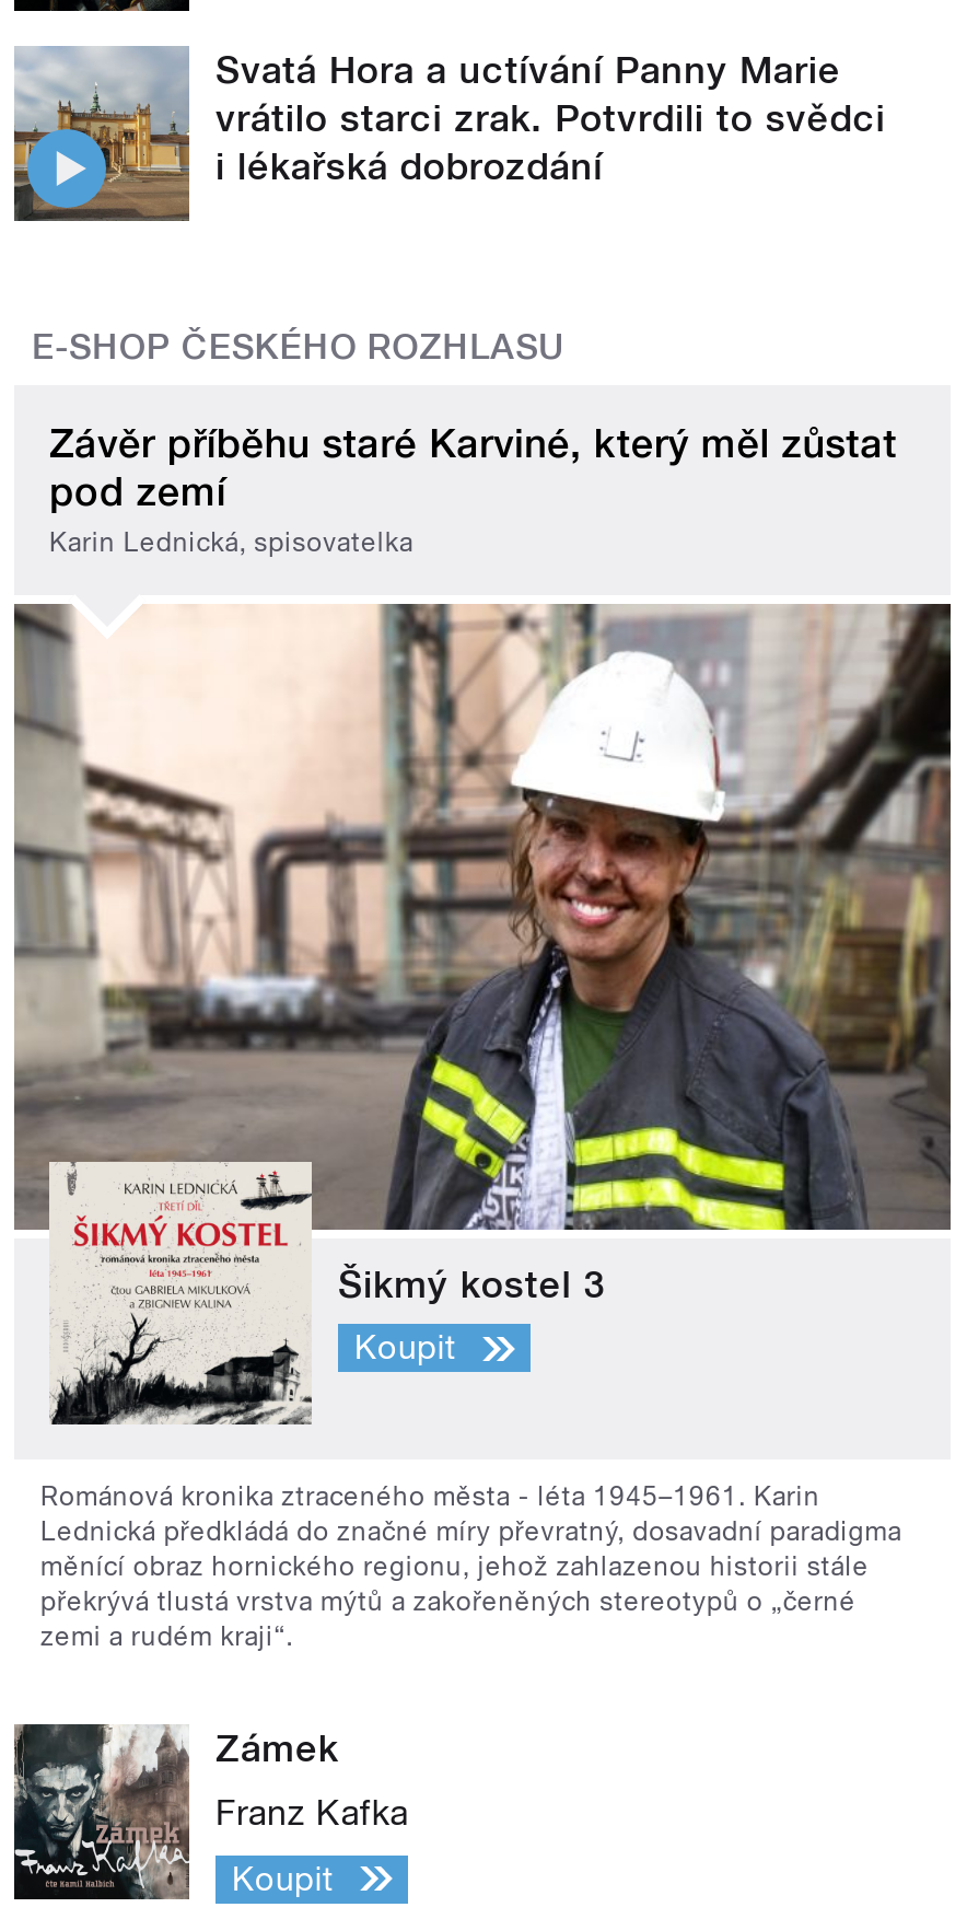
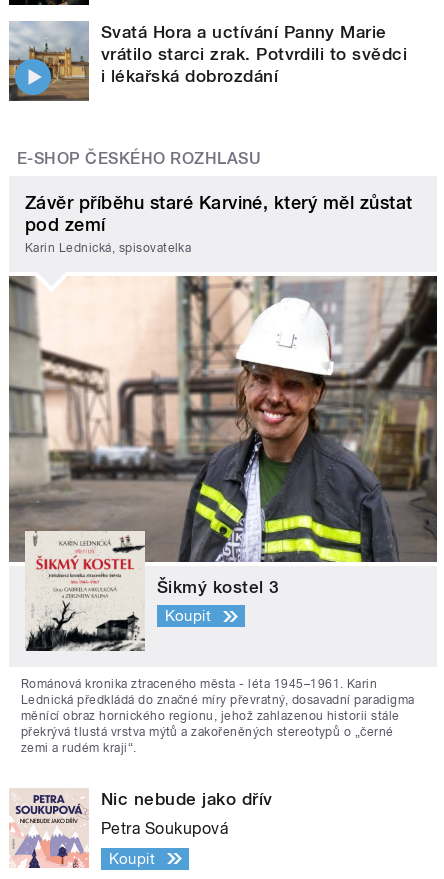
[12,1722,339,1901] [image] | Zámek -> [9,788,273,869] [image] | Nic nebude jako dřív
[215,1791,409,1833] Franz Kafka -> [101,819,228,838] Petra Soukupová

